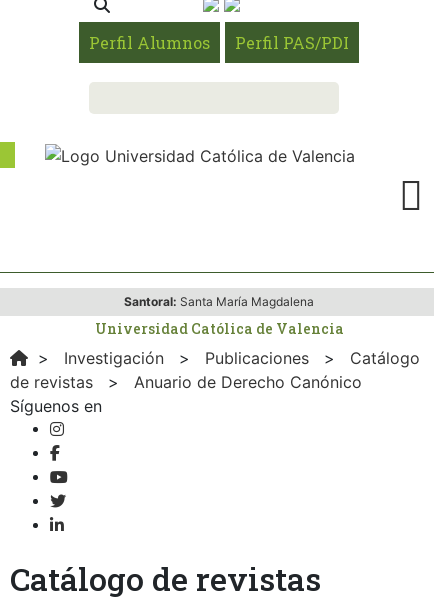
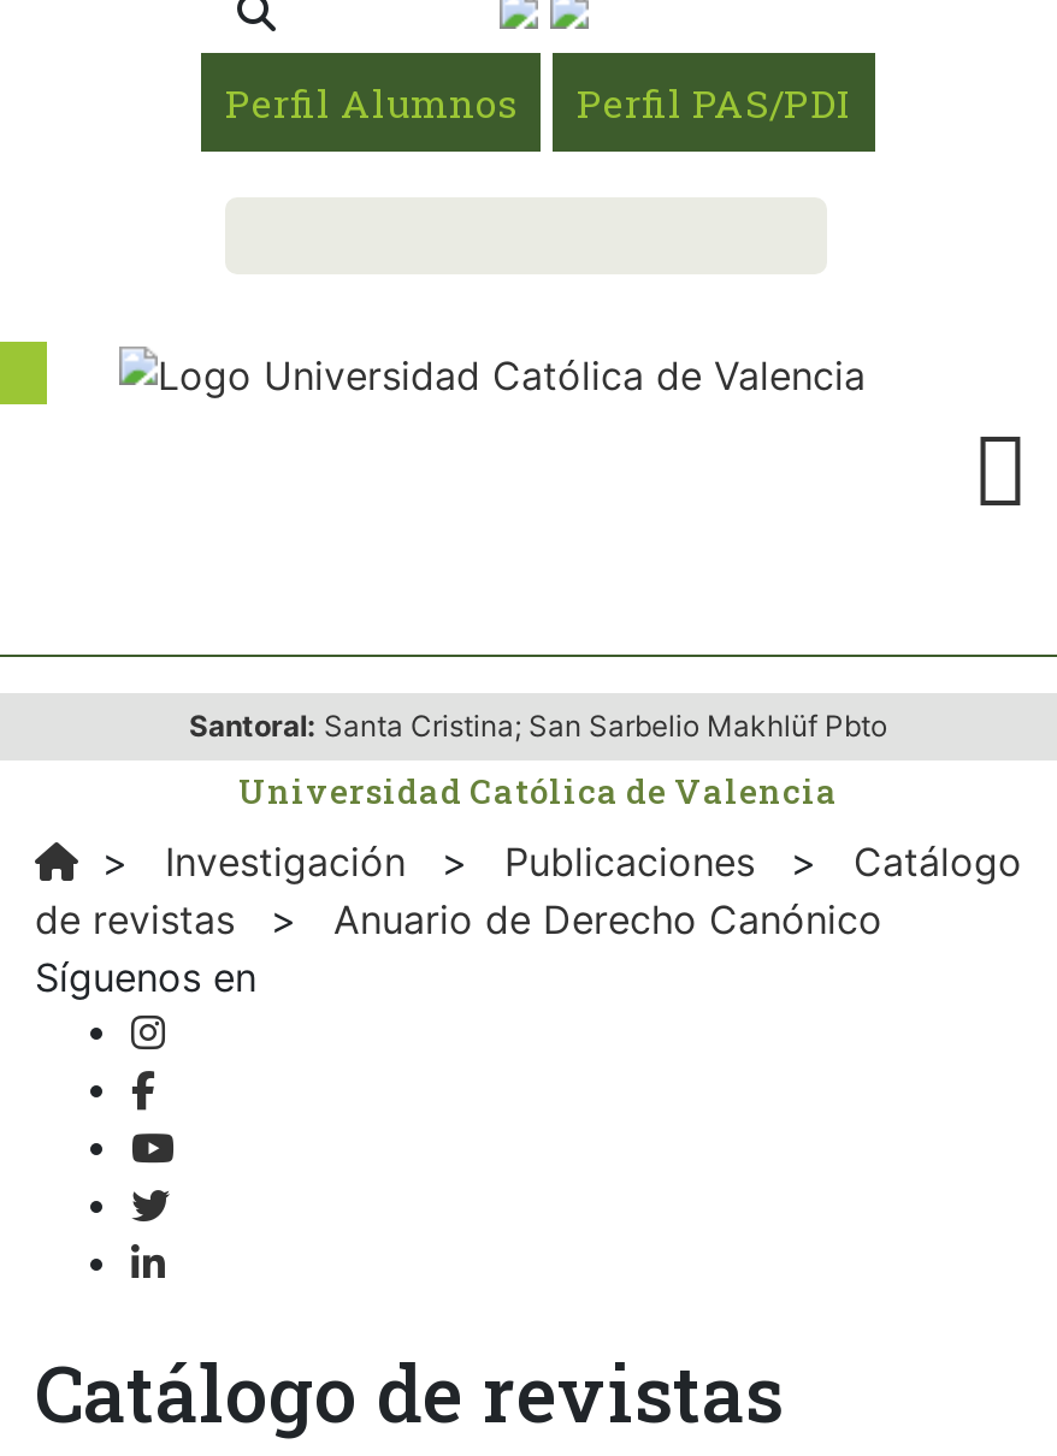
[124,294,314,309] Santoral: Santa María Magdalena -> [189,708,887,744] Santoral: Santa Cristina; San Sarbelio Makhlüf Pbto

